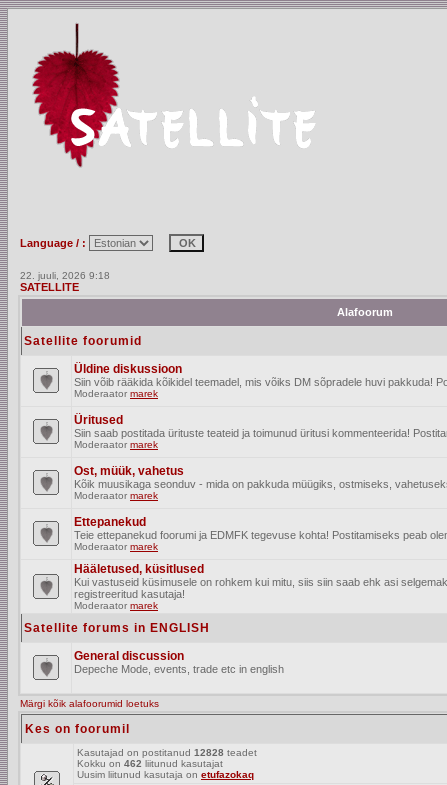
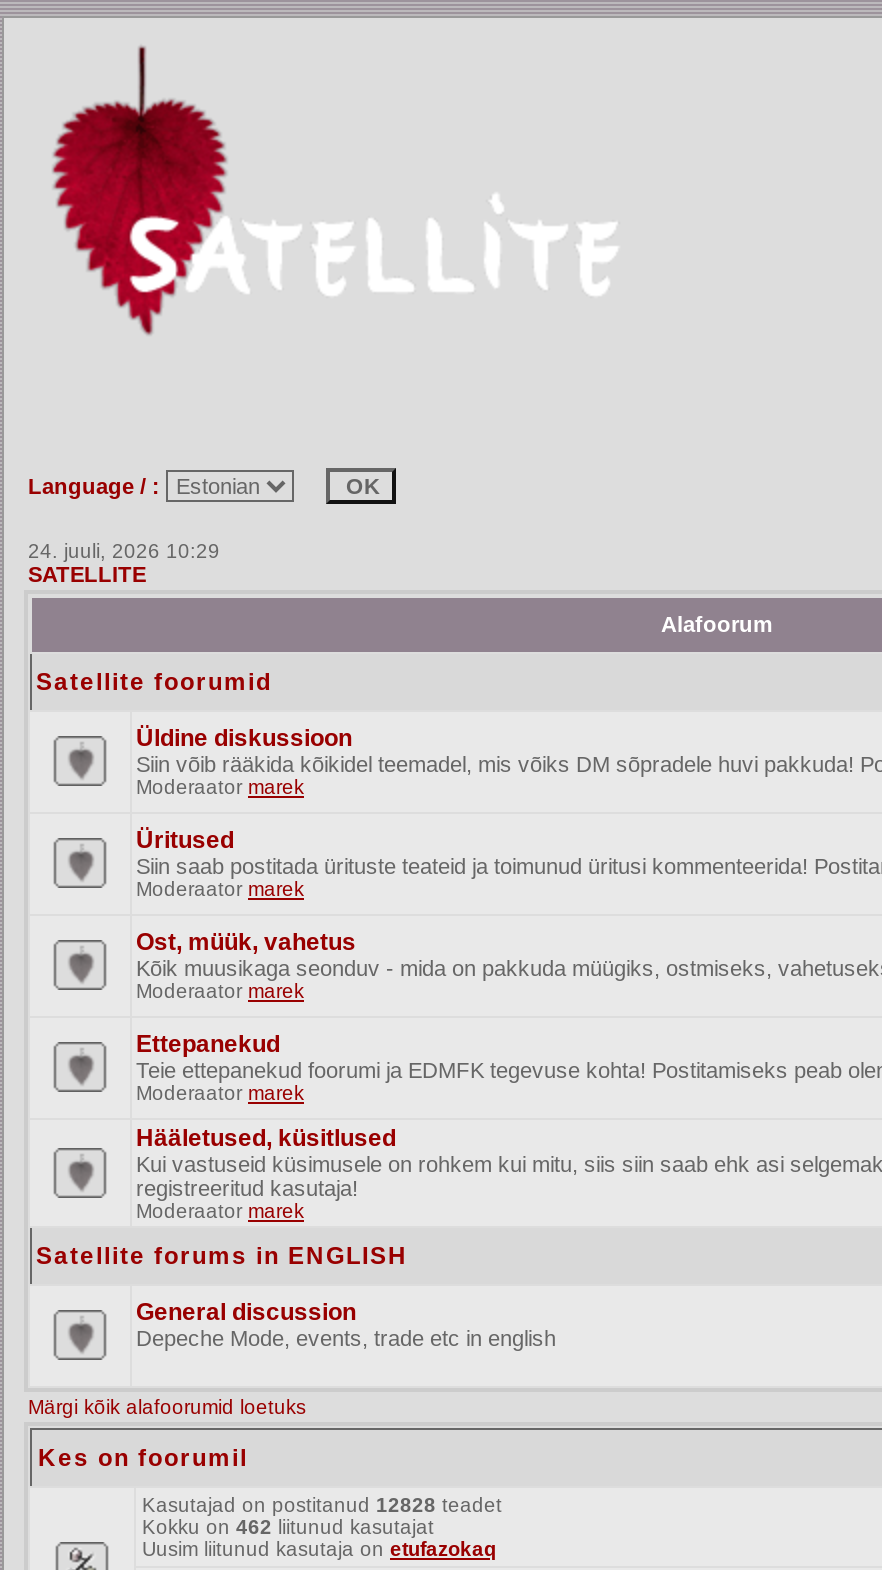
[20,270,110,281] 22. juuli, 2026 9:18 -> [28,540,220,562] 24. juuli, 2026 10:29

